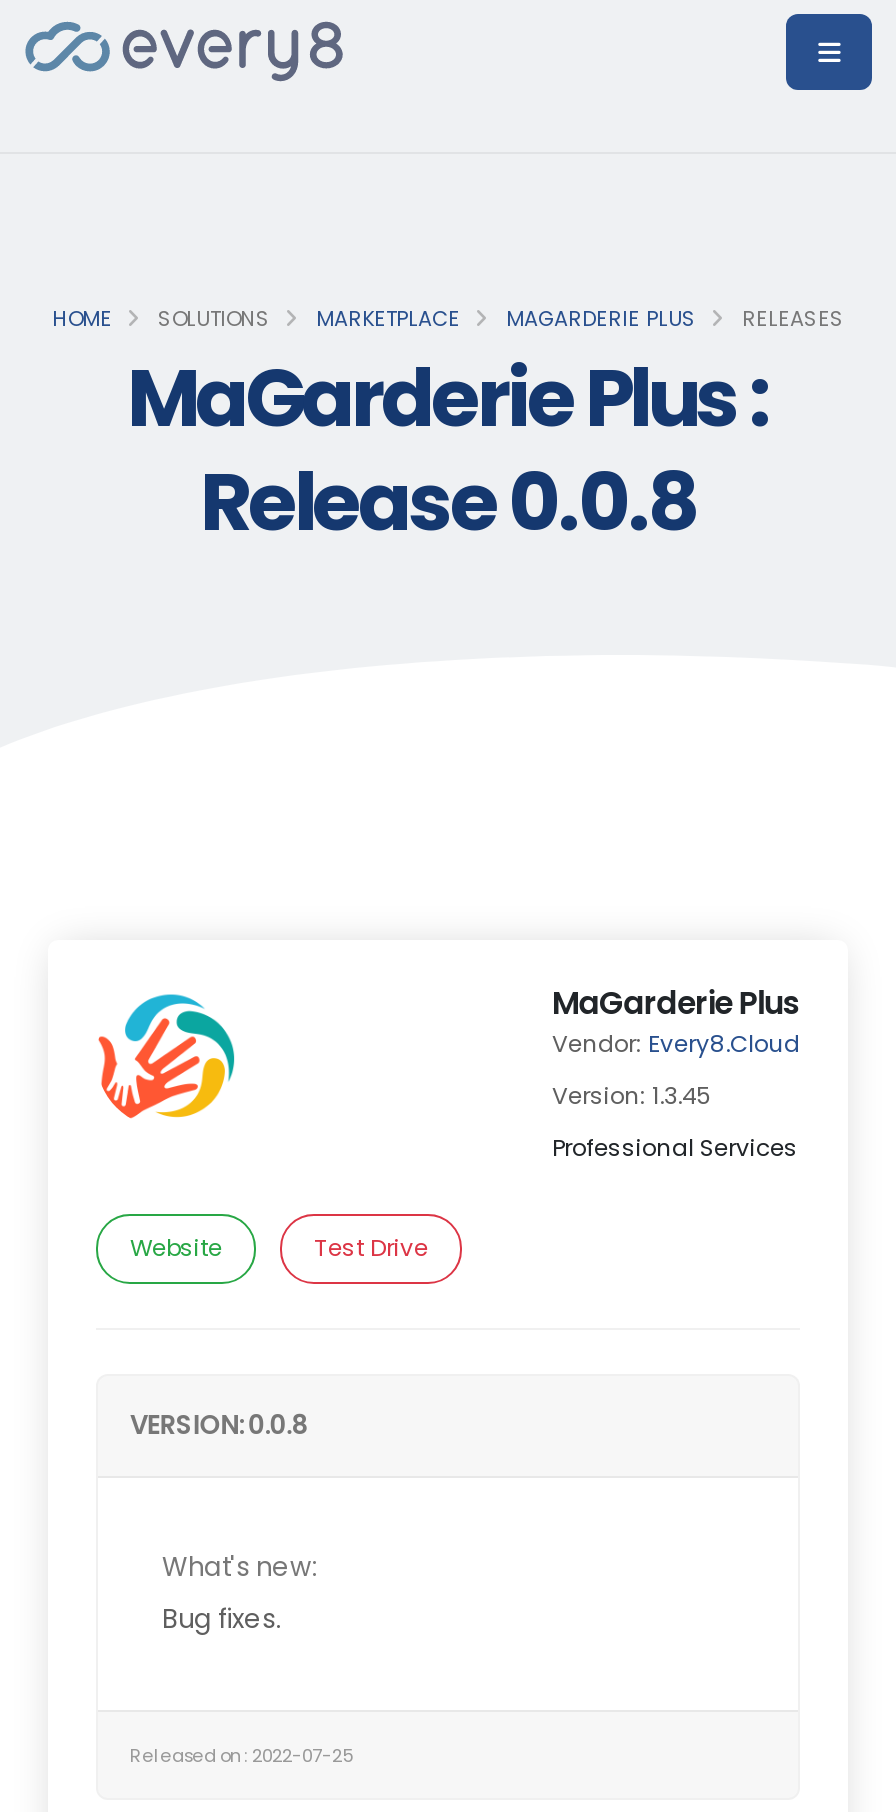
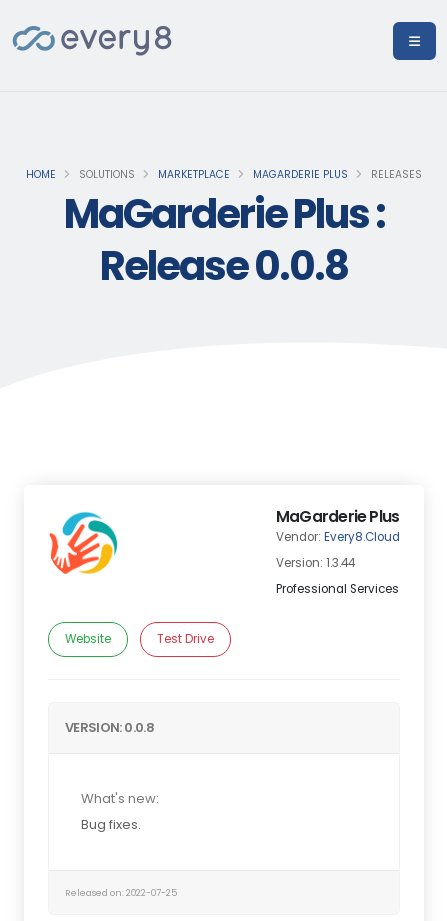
[552,1080,712,1112] Version: 1.3.45 -> [276,555,355,571] Version: 1.3.44

